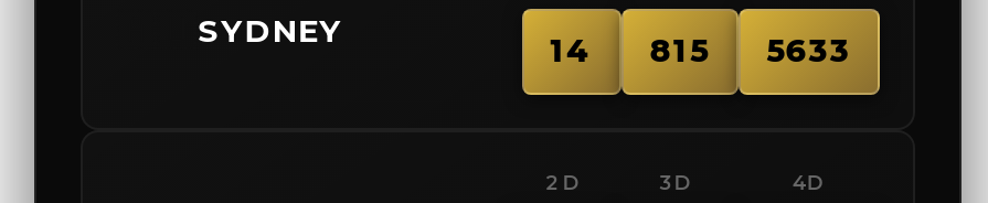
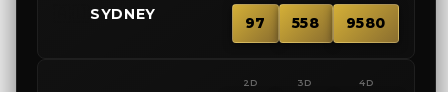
[550,31,592,71] 14 -> [245,14,266,32] 97
[650,31,709,71] 815 -> [292,14,320,32] 558
[766,31,851,71] 5633 -> [346,14,386,32] 9580

